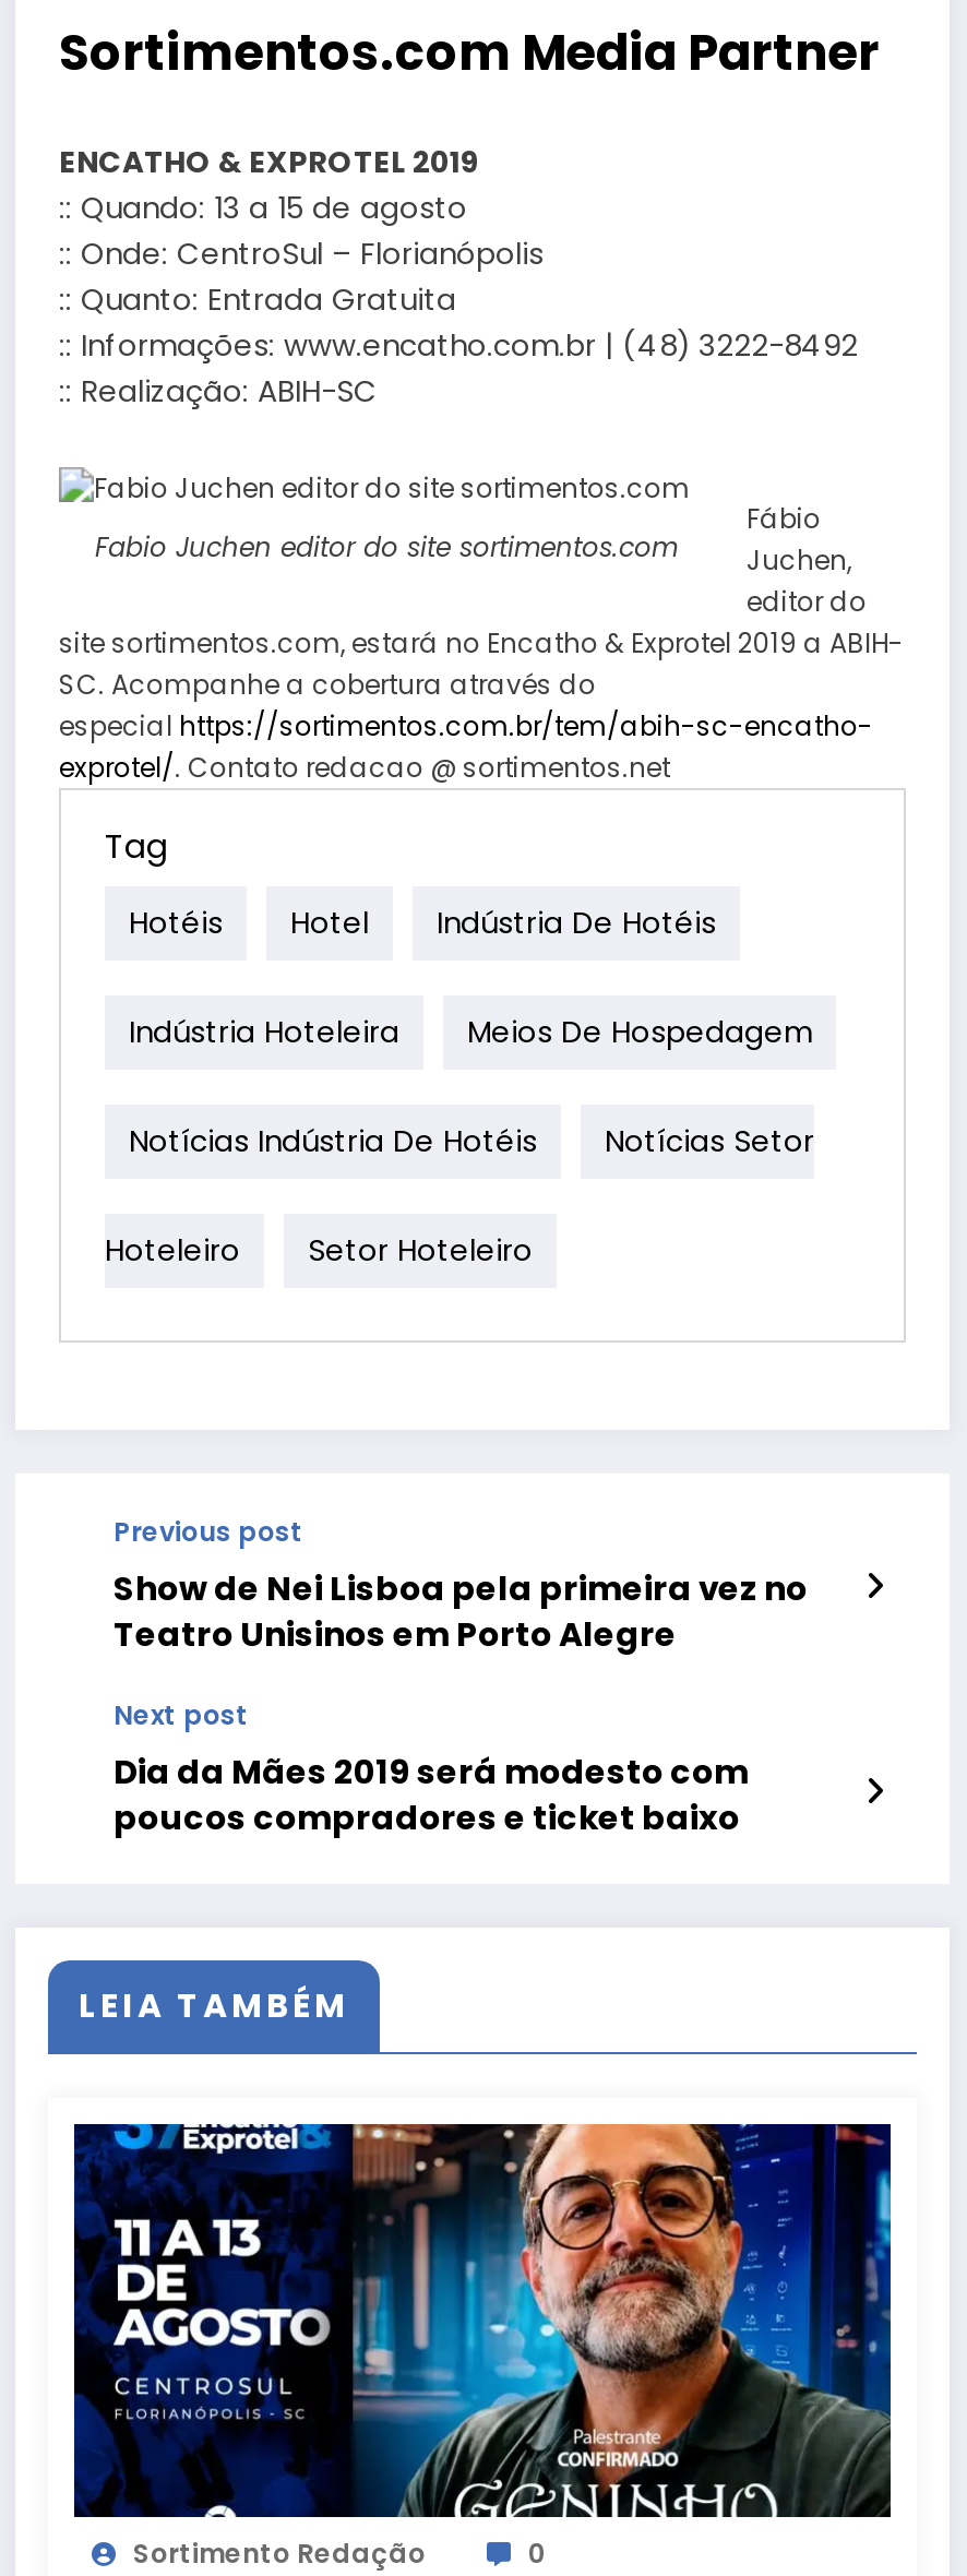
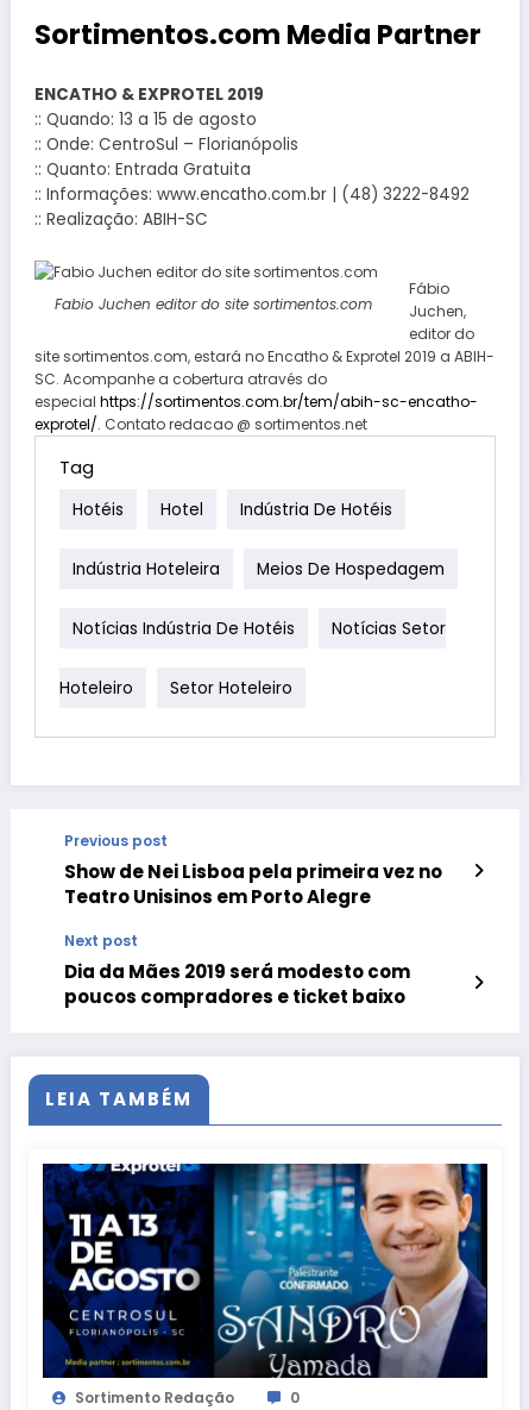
[74,2122,893,2519] [image] -> [43,1163,489,1379] [image]

